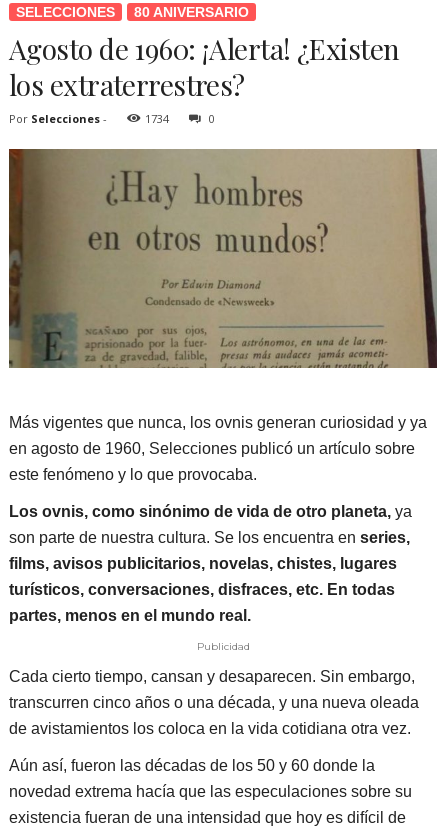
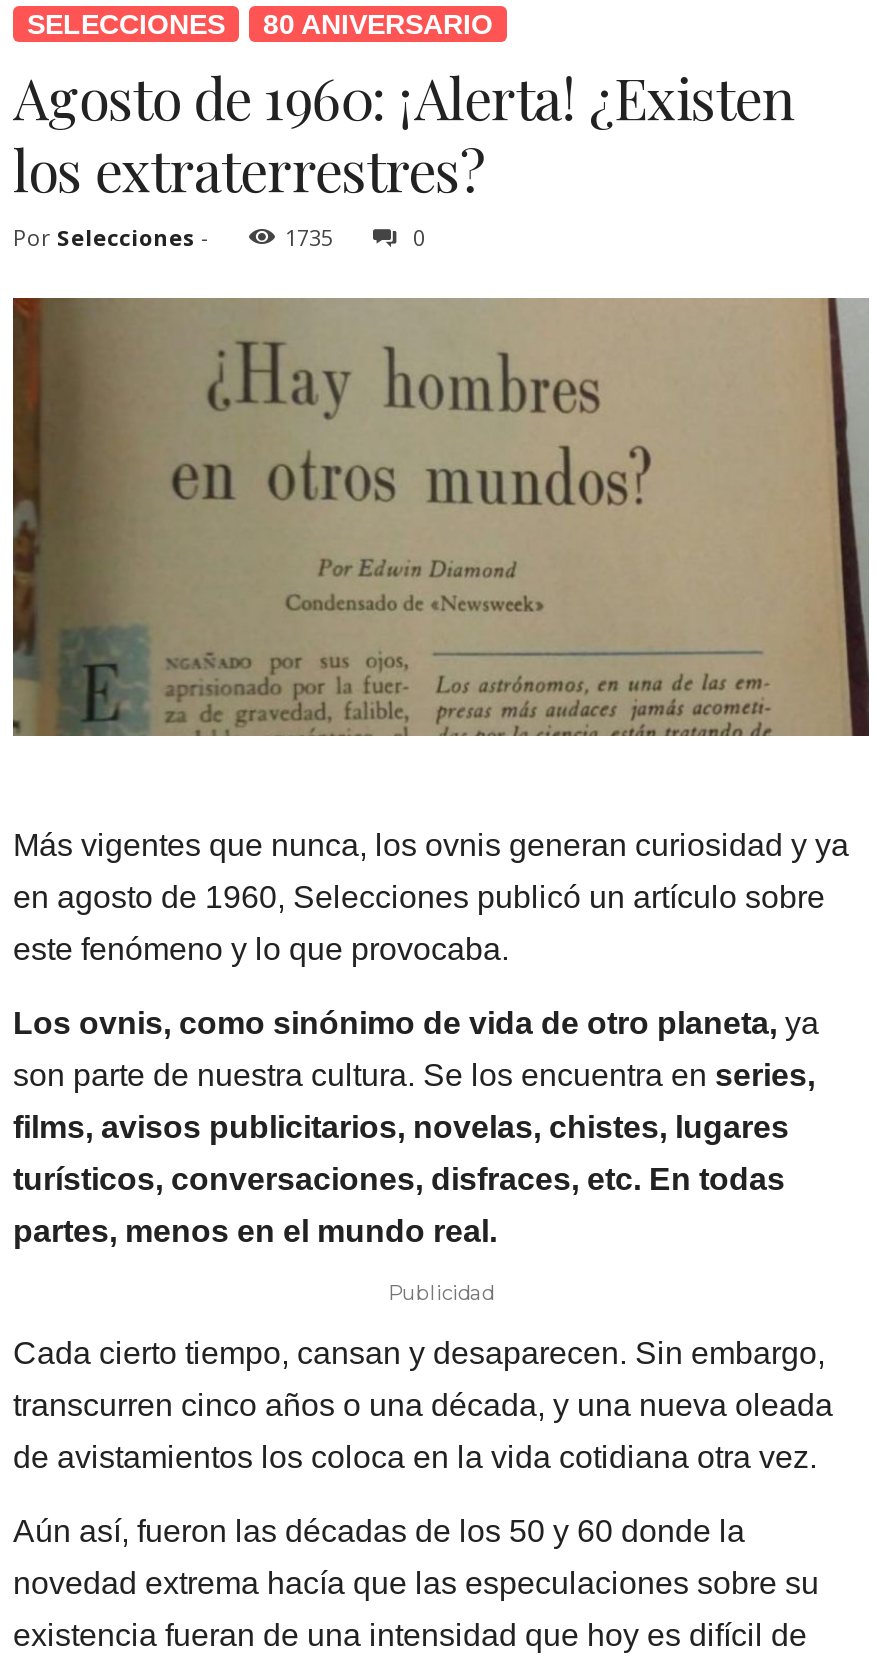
[145,111,169,126] 1734 -> [285,222,333,252] 1735

